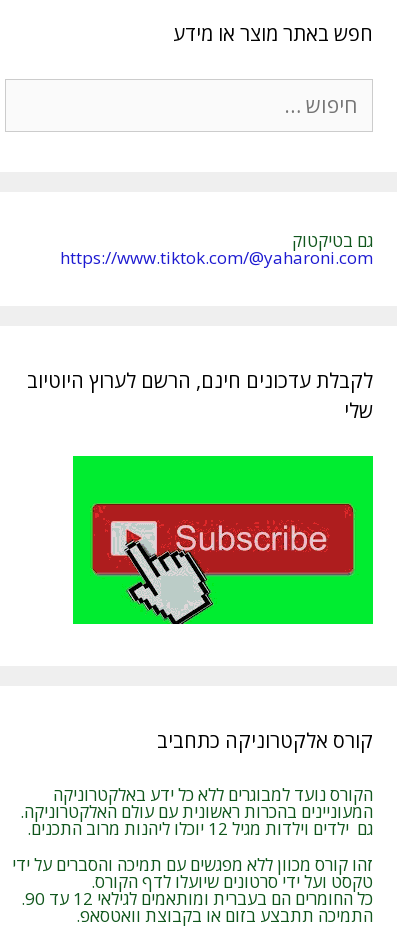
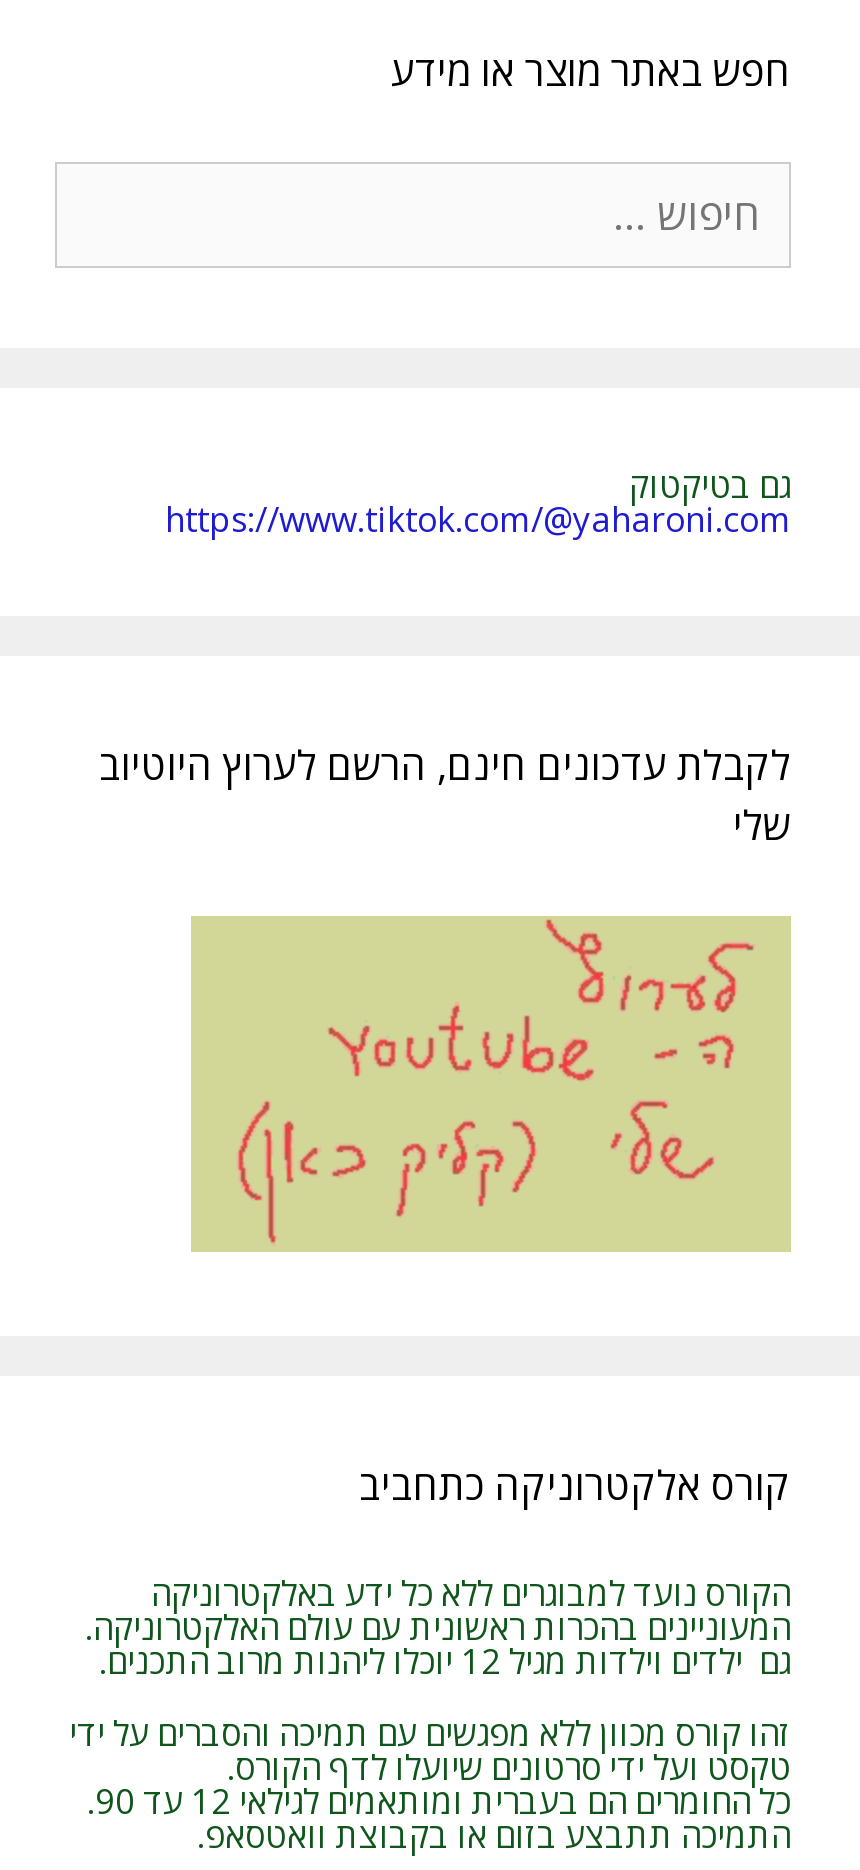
[72,455,374,625] [image] -> [189,915,793,1253] [image]

